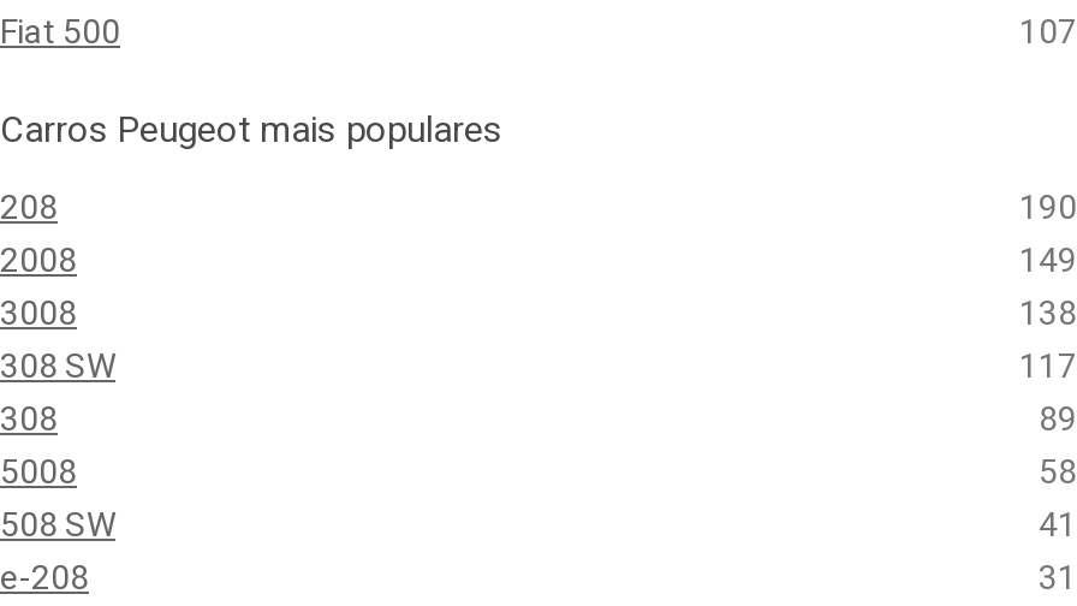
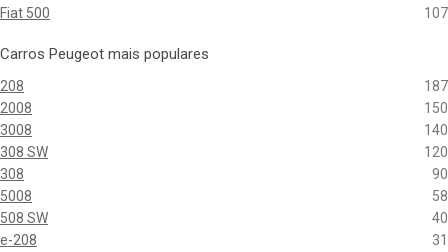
[1019,188,1077,226] 190 -> [424,78,448,94] 187
[1019,240,1077,279] 149 -> [424,100,448,116] 150
[1019,293,1077,332] 138 -> [424,122,448,138] 140
[1019,346,1077,385] 117 -> [424,144,448,160] 120
[1039,399,1077,438] 89 -> [432,166,448,182] 90
[1039,505,1077,543] 41 -> [432,210,448,226] 40

